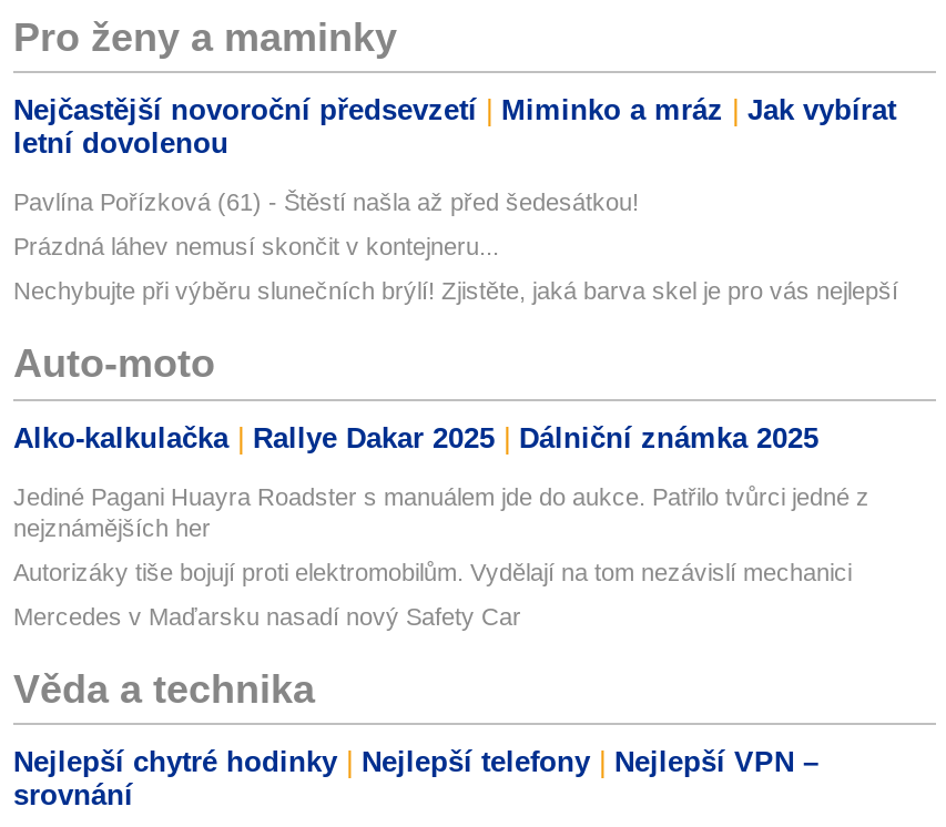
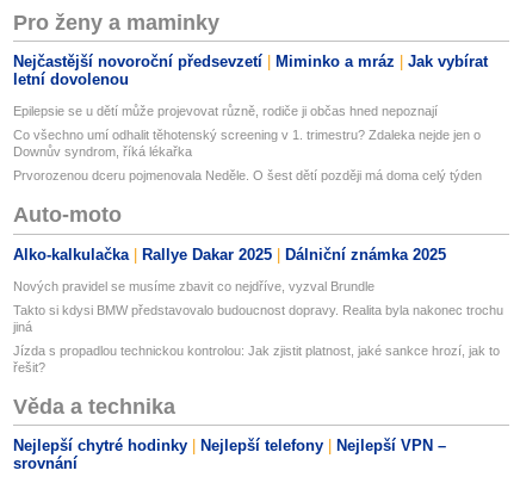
[13,189,639,216] Pavlína Pořízková (61) - Štěstí našla až před šedesátkou! -> [13,104,438,119] Epilepsie se u dětí může projevovat různě, rodiče ji občas hned nepoznají
[13,234,499,260] Prázdná láhev nemusí skončit v kontejneru... -> [13,128,481,159] Co všechno umí odhalit těhotenský screening v 1. trimestru? Zdaleka nejde jen o | Downův syndrom, říká lékařka
[13,278,898,305] Nechybujte při výběru slunečních brýlí! Zjistěte, jaká barva skel je pro vás nejlepší -> [13,169,482,183] Prvorozenou dceru pojmenovala Neděle. O šest dětí později má doma celý týden
[13,483,869,541] Jediné Pagani Huayra Roadster s manuálem jde do aukce. Patřilo tvůrci jedné z | nejznámějších her -> [13,279,374,293] Nových pravidel se musíme zbavit co nejdříve, vyzval Brundle
[13,559,852,585] Autorizáky tiše bojují proti elektromobilům. Vydělají na tom nezávislí mechanici -> [13,303,503,334] Takto si kdysi BMW představovalo budoucnost dopravy. Realita byla nakonec trochu | jiná
[13,603,521,629] Mercedes v Maďarsku nasadí nový Safety Car -> [13,343,500,374] Jízda s propadlou technickou kontrolou: Jak zjistit platnost, jaké sankce hrozí, jak to | řešit?

